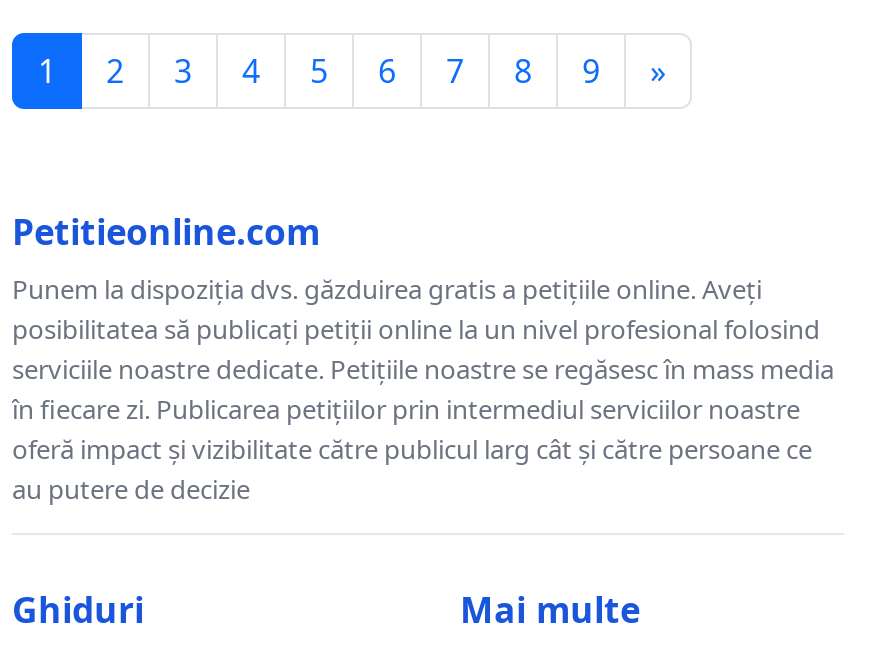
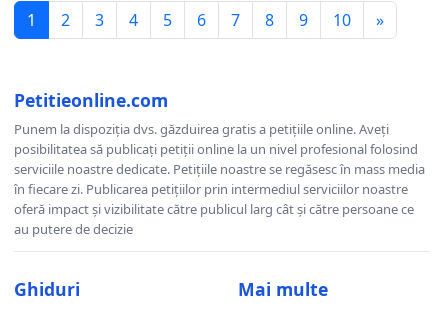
none -> [333,9,351,31] 10

